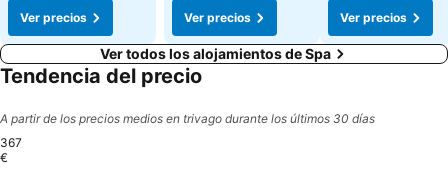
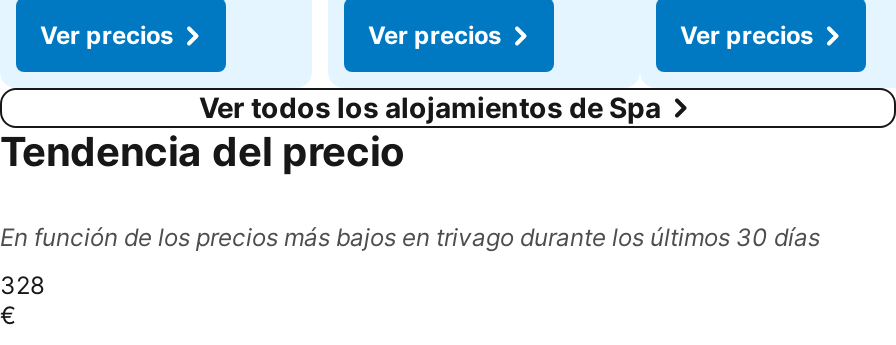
[0,111,375,126] A partir de los precios medios en trivago durante los últimos 30 días -> [0,222,820,252] En función de los precios más bajos en trivago durante los últimos 30 días
[0,135,25,150] 367 -> [0,270,50,300] 328

